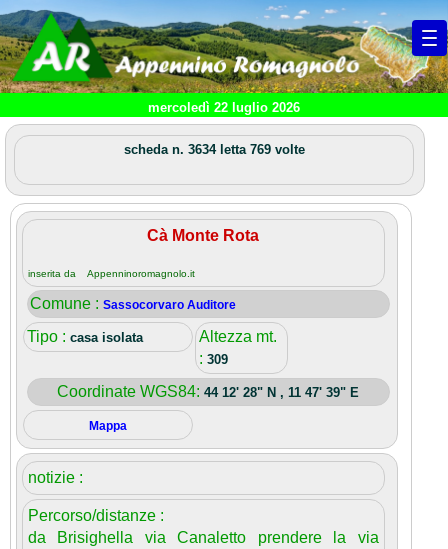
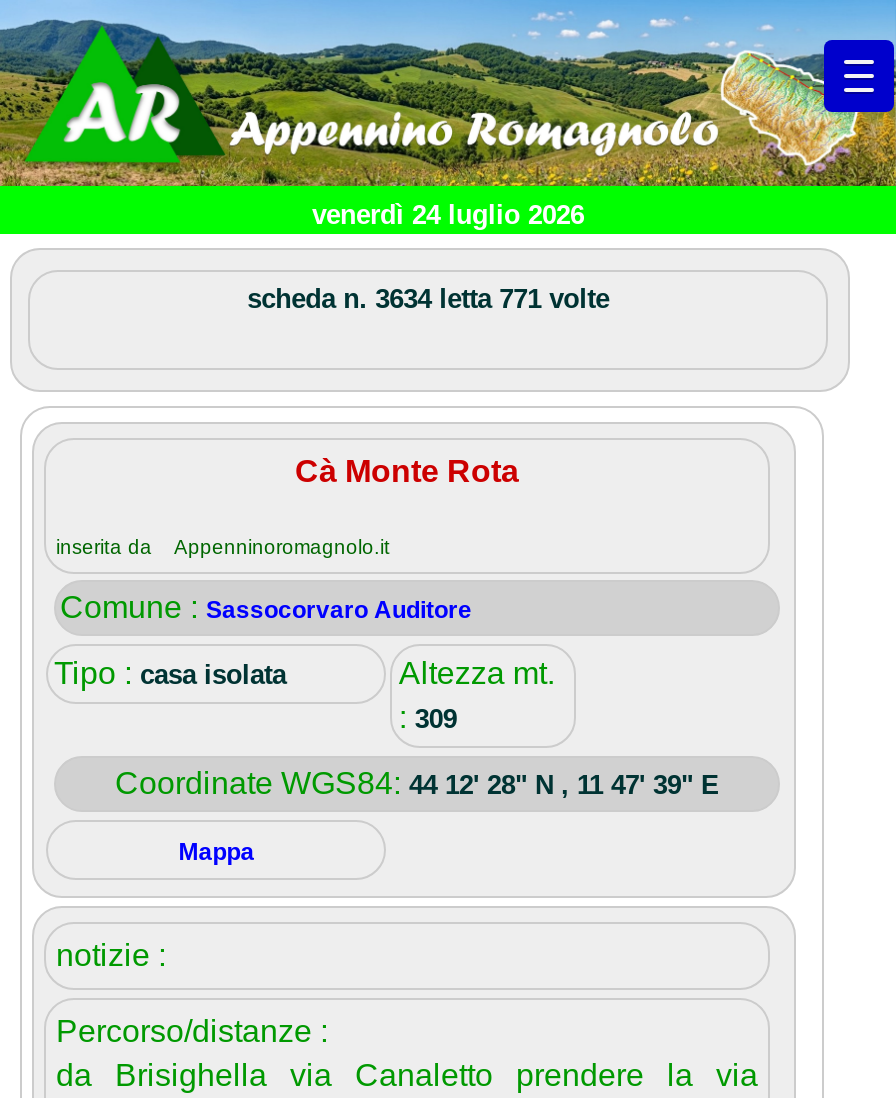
[148,100,300,115] mercoledì 22 luglio 2026 -> [312,201,584,231] venerdì 24 luglio 2026
[124,142,305,157] scheda n. 3634 letta 769 volte -> [247,285,609,315] scheda n. 3634 letta 771 volte

